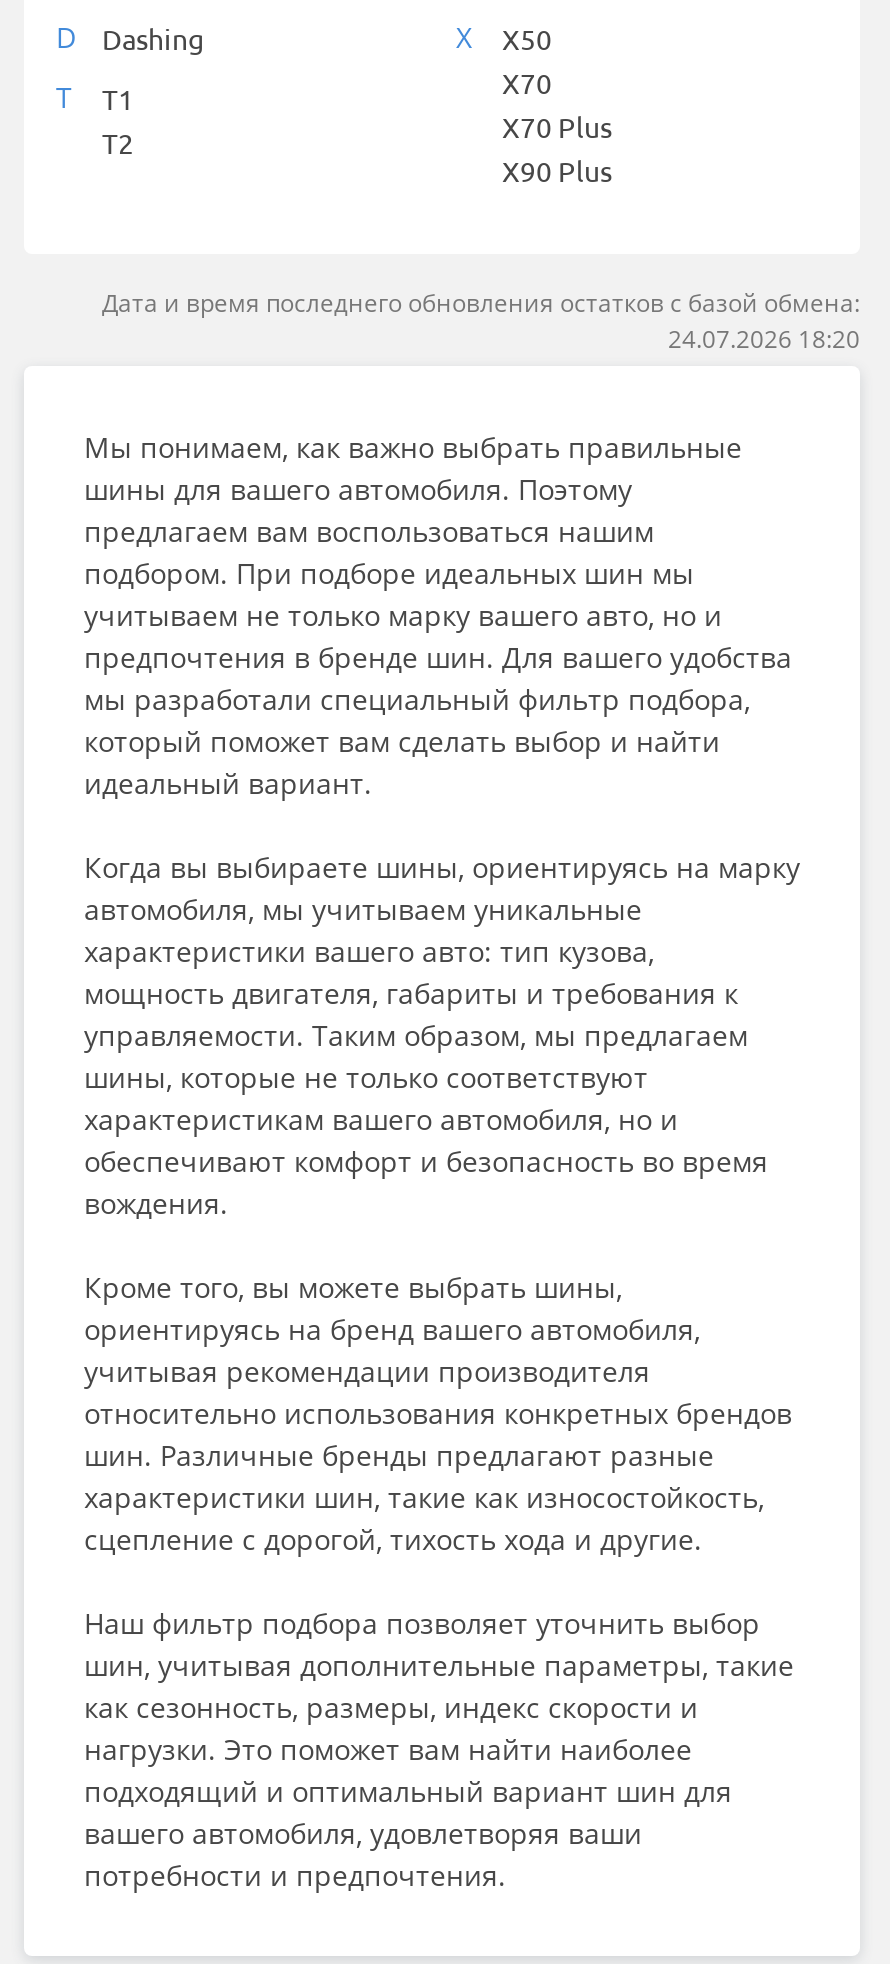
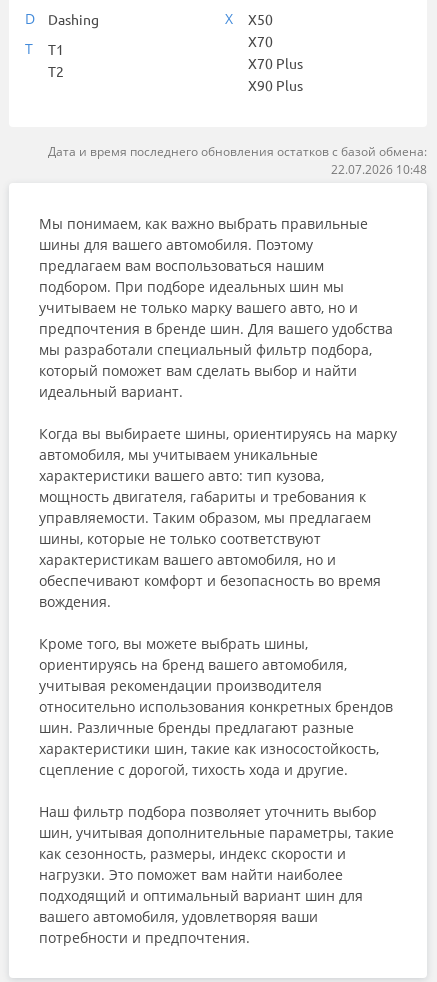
[668,322,860,356] 24.07.2026 18:20 -> [331,161,427,178] 22.07.2026 10:48

